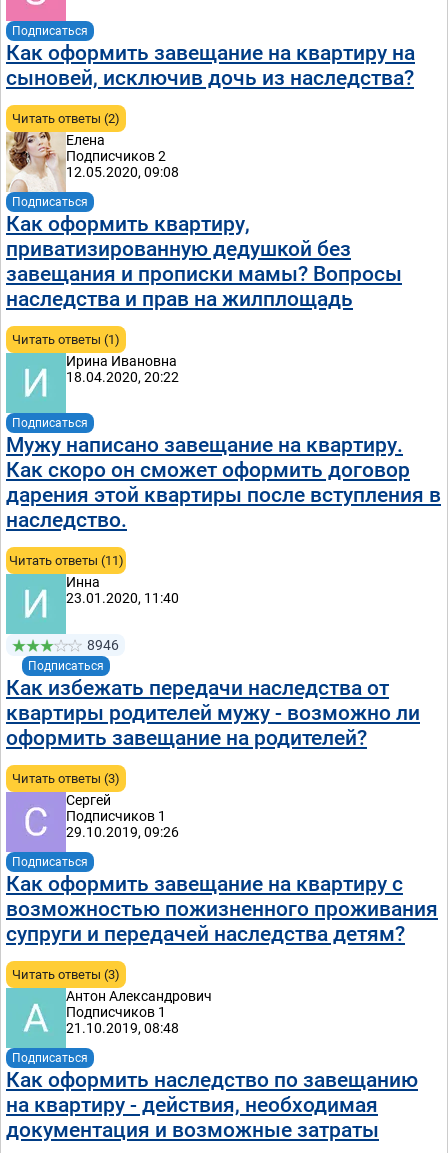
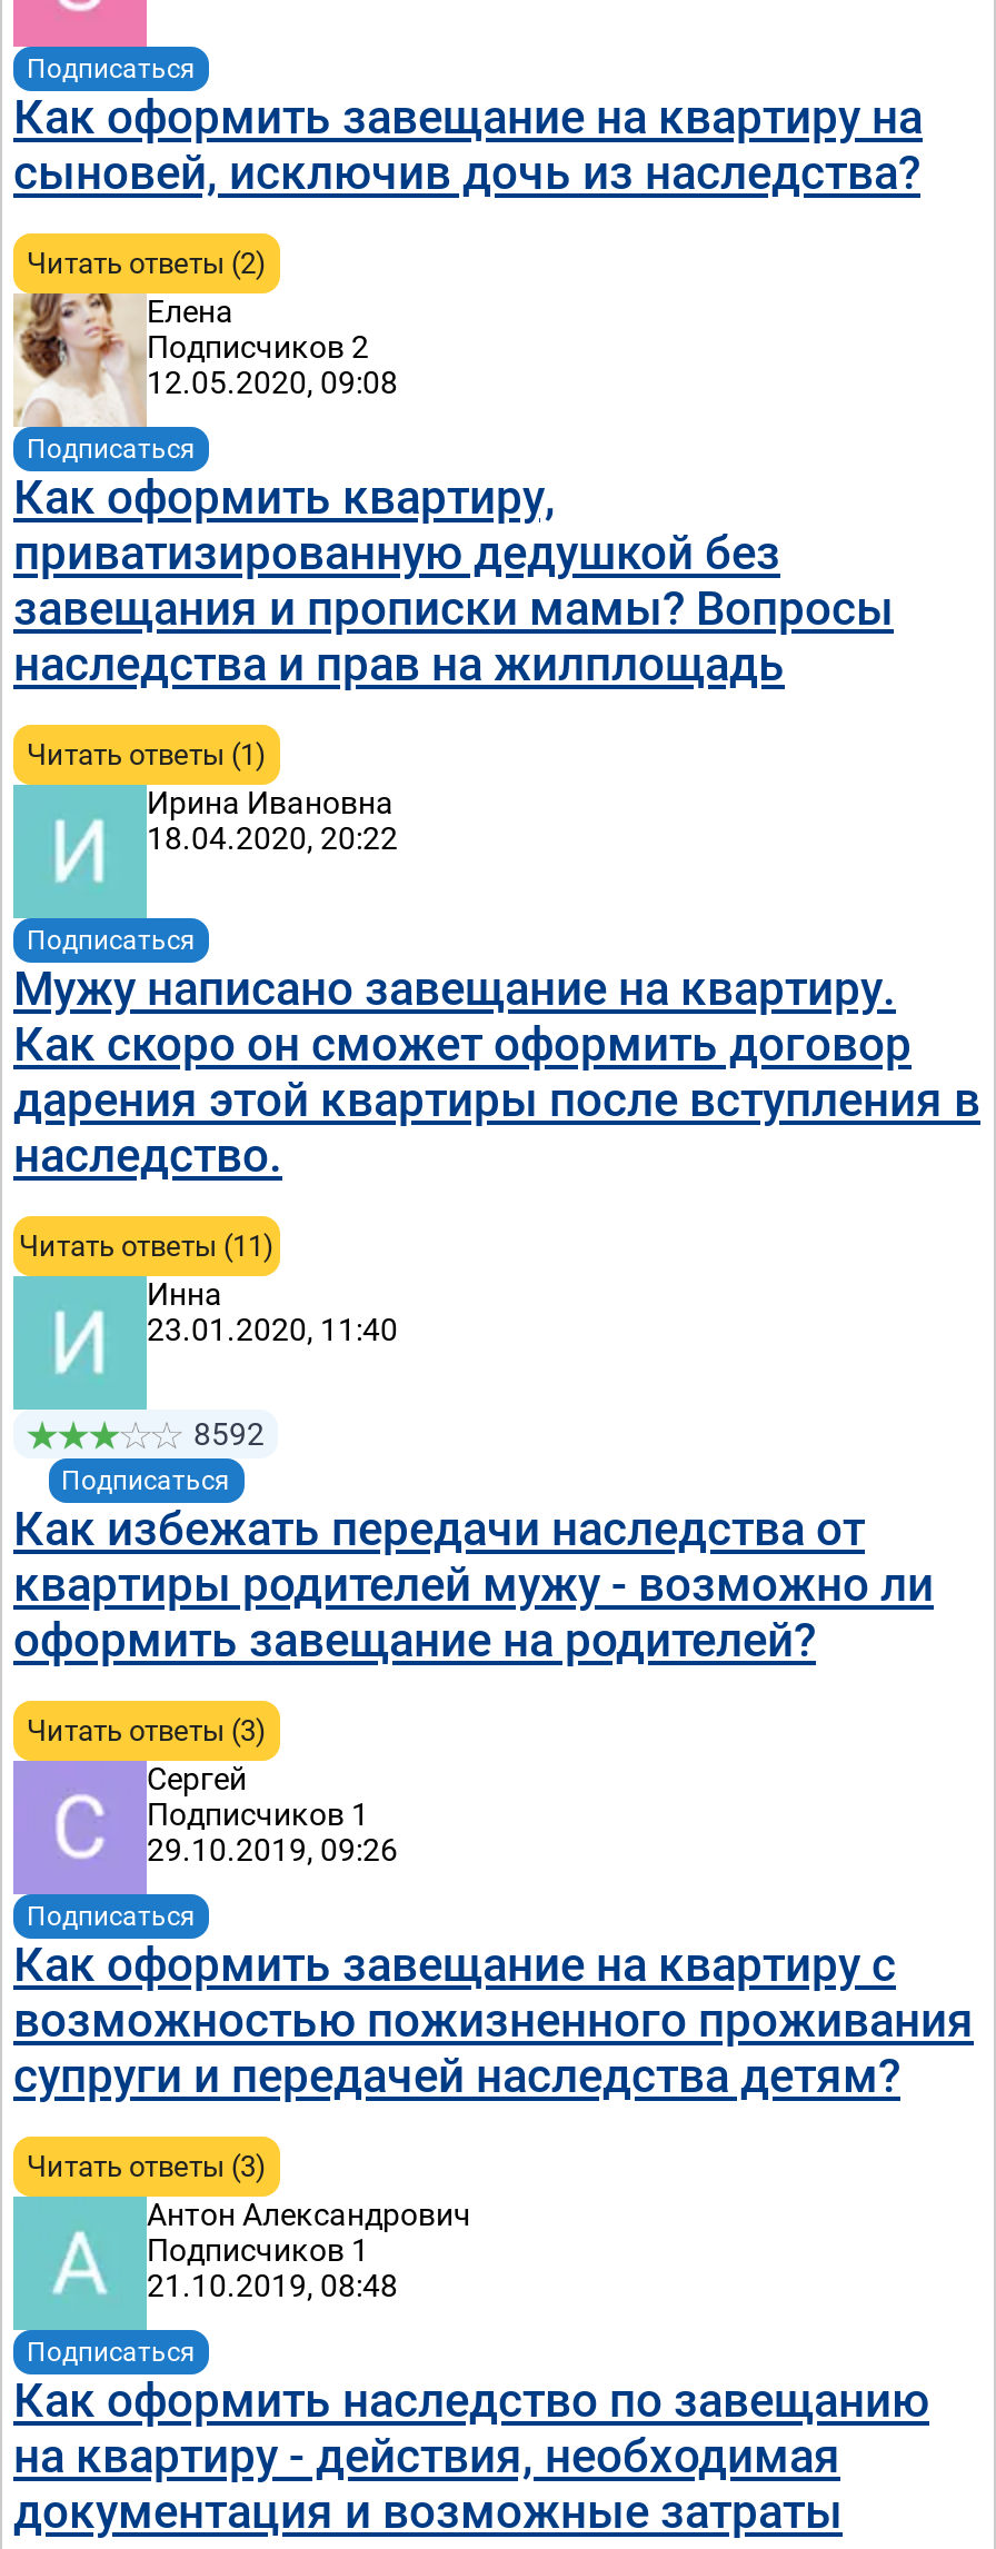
[87,637,119,653] 8946 -> [193,1416,265,1452] 8592

